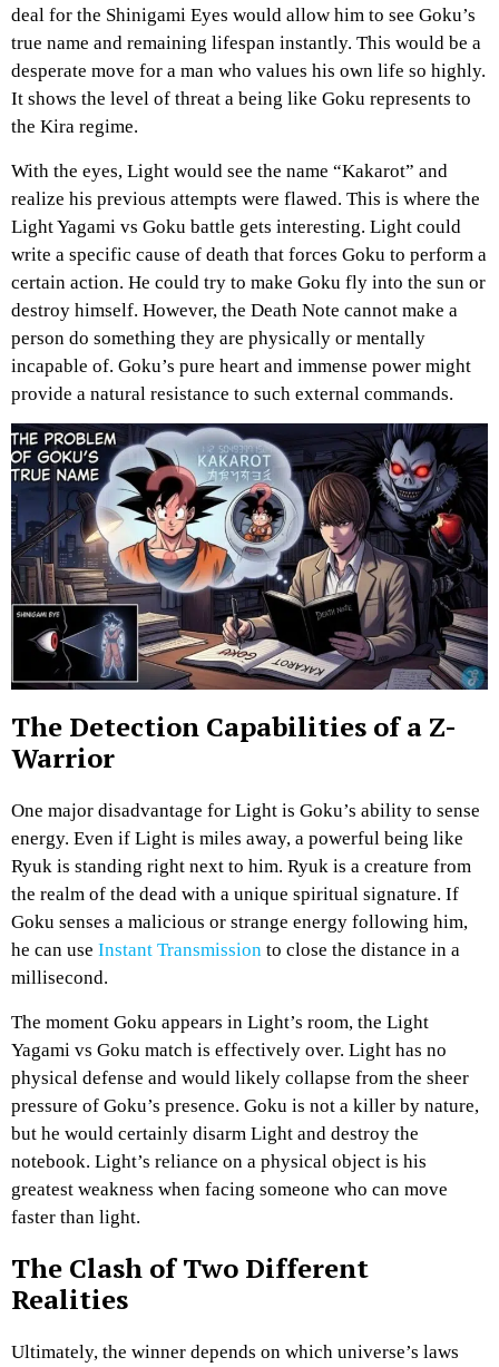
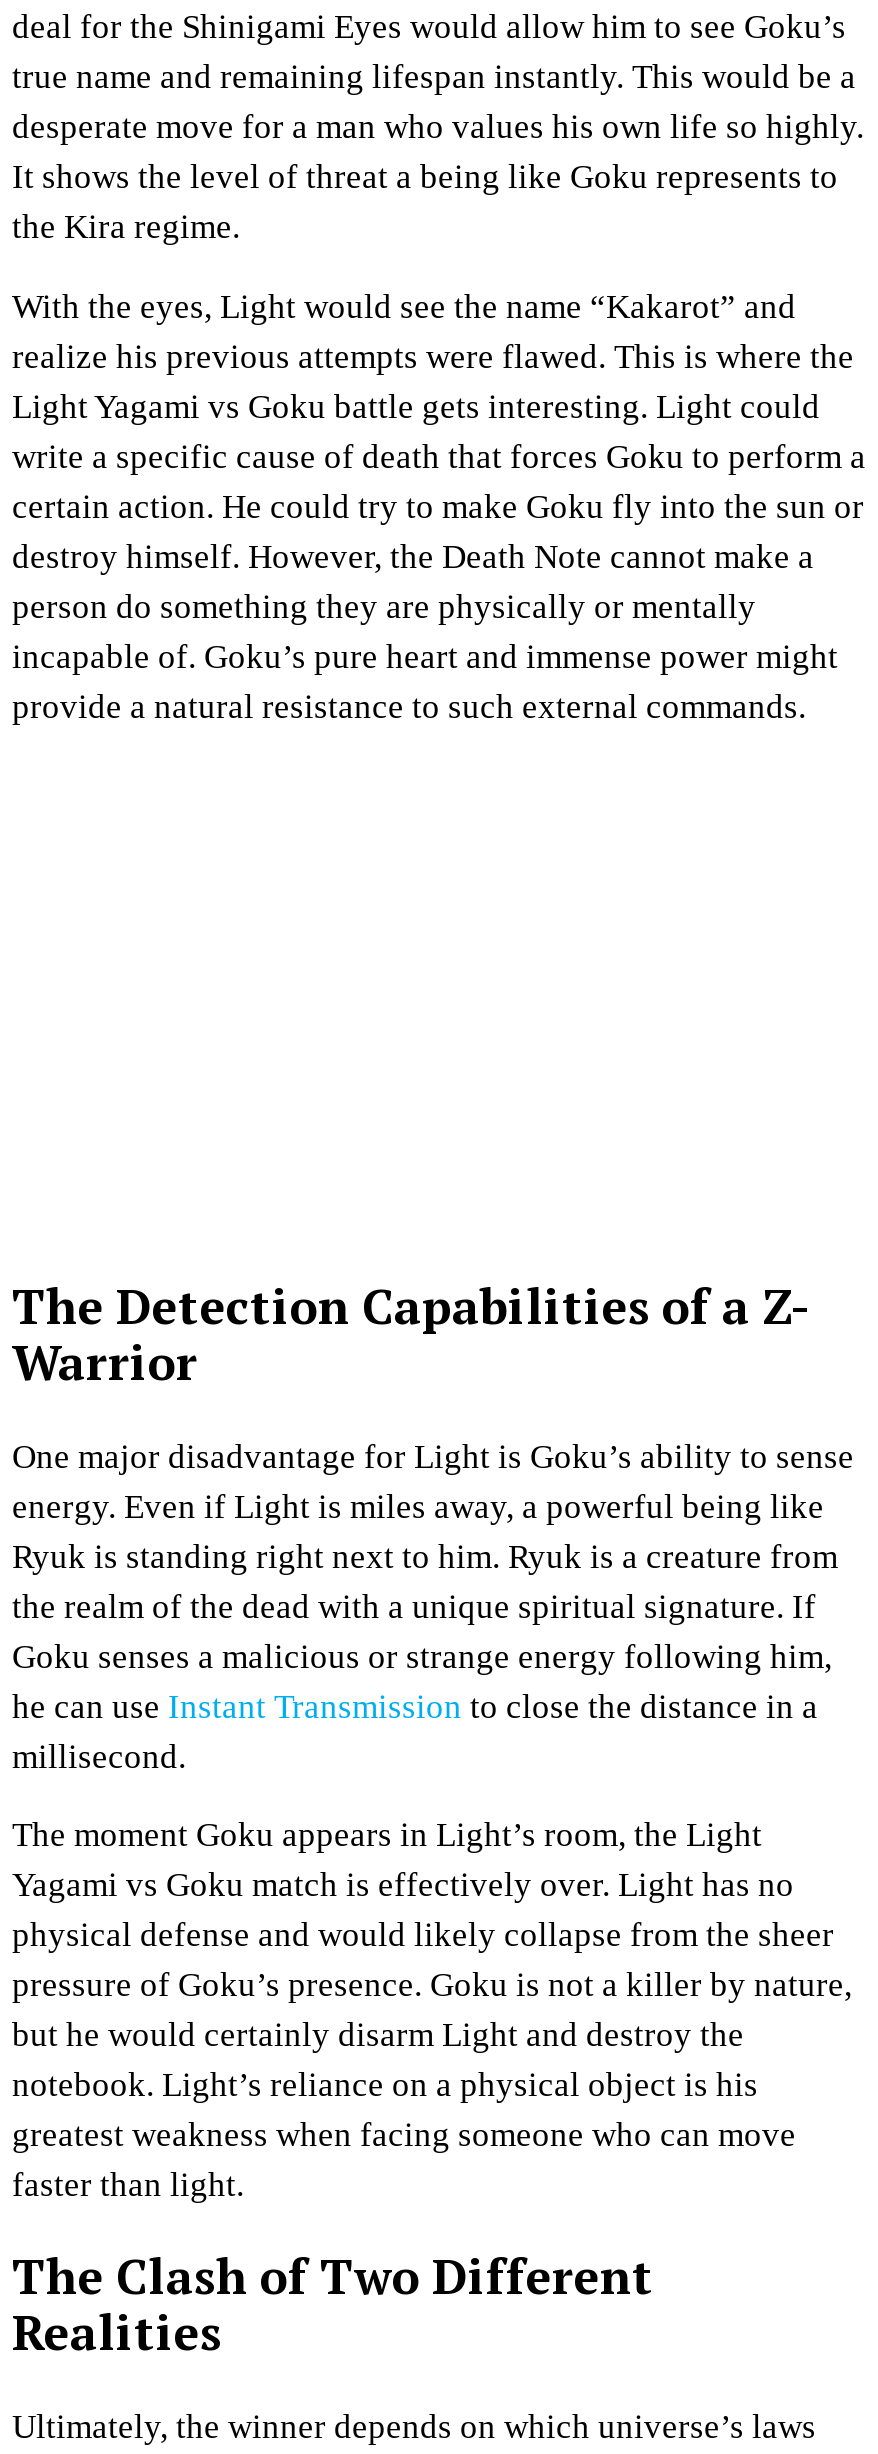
[10,422,489,691] [image] -> none

